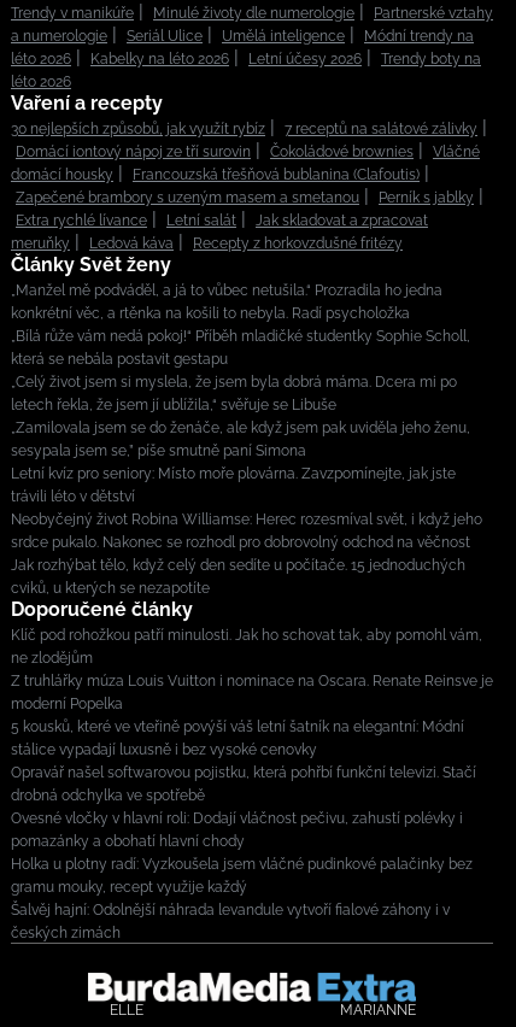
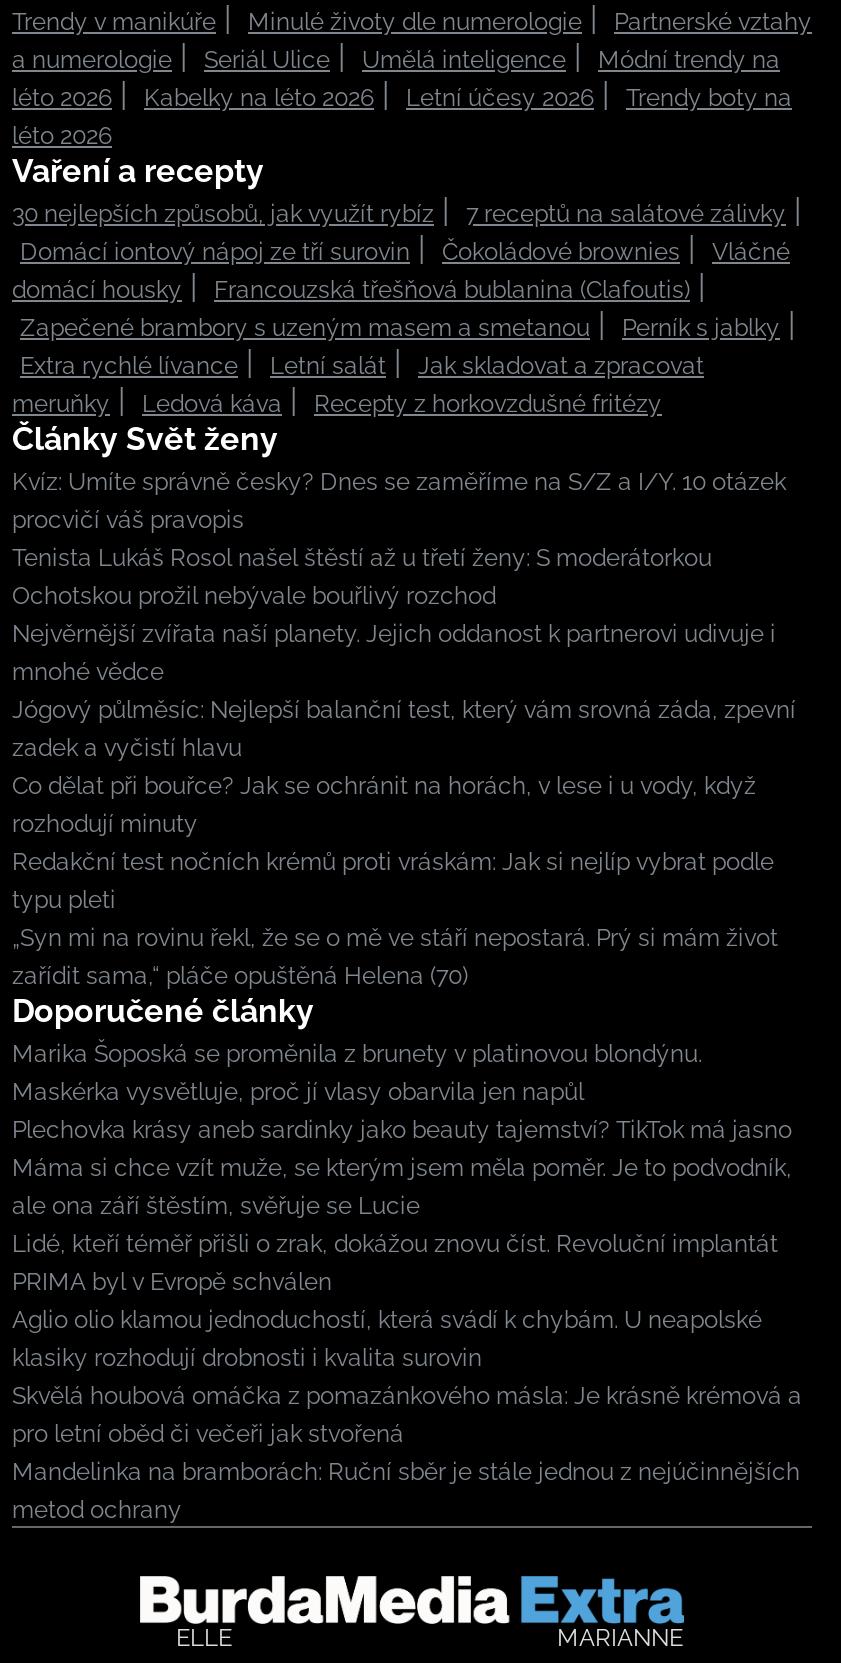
[11,282,482,597] „Manžel mě podváděl, a já to vůbec netušila.“ Prozradila ho jedna | konkrétní věc, a rtěnka na košili to nebyla. Radí psycholožka | „Bílá růže vám nedá pokoj!“ Příběh mladičké studentky Sophie Scholl, | která se nebála postavit gestapu | „Celý život jsem si myslela, že jsem byla dobrá máma. Dcera mi po | letech řekla, že jsem jí ublížila,“ svěřuje se Libuše | „Zamilovala jsem se do ženáče, ale když jsem pak uviděla jeho ženu, | sesypala jsem se,” píše smutně paní Simona | Letní kvíz pro seniory: Místo moře plovárna. Zavzpomínejte, jak jste | trávili léto v dětství | Neobyčejný život Robina Williamse: Herec rozesmíval svět, i když jeho | srdce pukalo. Nakonec se rozhodl pro dobrovolný odchod na věčnost | Jak rozhýbat tělo, když celý den sedíte u počítače. 15 jednoduchých | cviků, u kterých se nezapotíte -> [12,468,796,990] Kvíz: Umíte správně česky? Dnes se zaměříme na S/Z a I/Y. 10 otázek | procvičí váš pravopis | Tenista Lukáš Rosol našel štěstí až u třetí ženy: S moderátorkou | Ochotskou prožil nebývale bouřlivý rozchod | Nejvěrnější zvířata naší planety. Jejich oddanost k partnerovi udivuje i | mnohé vědce | Jógový půlměsíc: Nejlepší balanční test, který vám srovná záda, zpevní | zadek a vyčistí hlavu | Co dělat při bouřce? Jak se ochránit na horách, v lese i u vody, když | rozhodují minuty | Redakční test nočních krémů proti vráskám: Jak si nejlíp vybrat podle | typu pleti | „Syn mi na rovinu řekl, že se o mě ve stáří nepostará. Prý si mám život | zařídit sama,“ pláče opuštěná Helena (70)
[11,627,493,941] Klíč pod rohožkou patří minulosti. Jak ho schovat tak, aby pomohl vám, | ne zlodějům | Z truhlářky múza Louis Vuitton i nominace na Oscara. Renate Reinsve je | moderní Popelka | 5 kousků, které ve vteřině povýší váš letní šatník na elegantní: Módní | stálice vypadají luxusně i bez vysoké cenovky | Opravář našel softwarovou pojistku, která pohřbí funkční televizi. Stačí | drobná odchylka ve spotřebě | Ovesné vločky v hlavní roli: Dodají vláčnost pečivu, zahustí polévky i | pomazánky a obohatí hlavní chody | Holka u plotny radí: Vyzkoušela jsem vláčné pudinkové palačinky bez | gramu mouky, recept využije každý | Šalvěj hajní: Odolnější náhrada levandule vytvoří fialové záhony i v | českých zimách -> [12,1040,802,1524] Marika Šoposká se proměnila z brunety v platinovou blondýnu. | Maskérka vysvětluje, proč jí vlasy obarvila jen napůl | Plechovka krásy aneb sardinky jako beauty tajemství? TikTok má jasno | Máma si chce vzít muže, se kterým jsem měla poměr. Je to podvodník, | ale ona září štěstím, svěřuje se Lucie | Lidé, kteří téměř přišli o zrak, dokážou znovu číst. Revoluční implantát | PRIMA byl v Evropě schválen | Aglio olio klamou jednoduchostí, která svádí k chybám. U neapolské | klasiky rozhodují drobnosti i kvalita surovin | Skvělá houbová omáčka z pomazánkového másla: Je krásně krémová a | pro letní oběd či večeři jak stvořená | Mandelinka na bramborách: Ruční sběr je stále jednou z nejúčinnějších | metod ochrany

